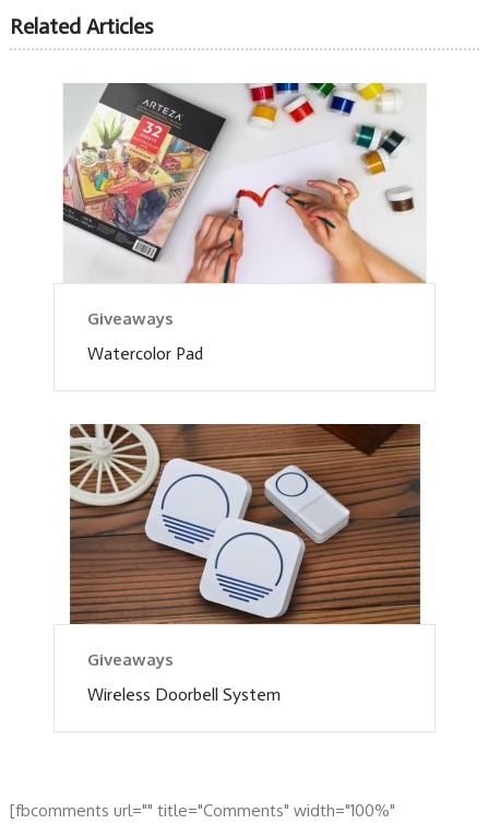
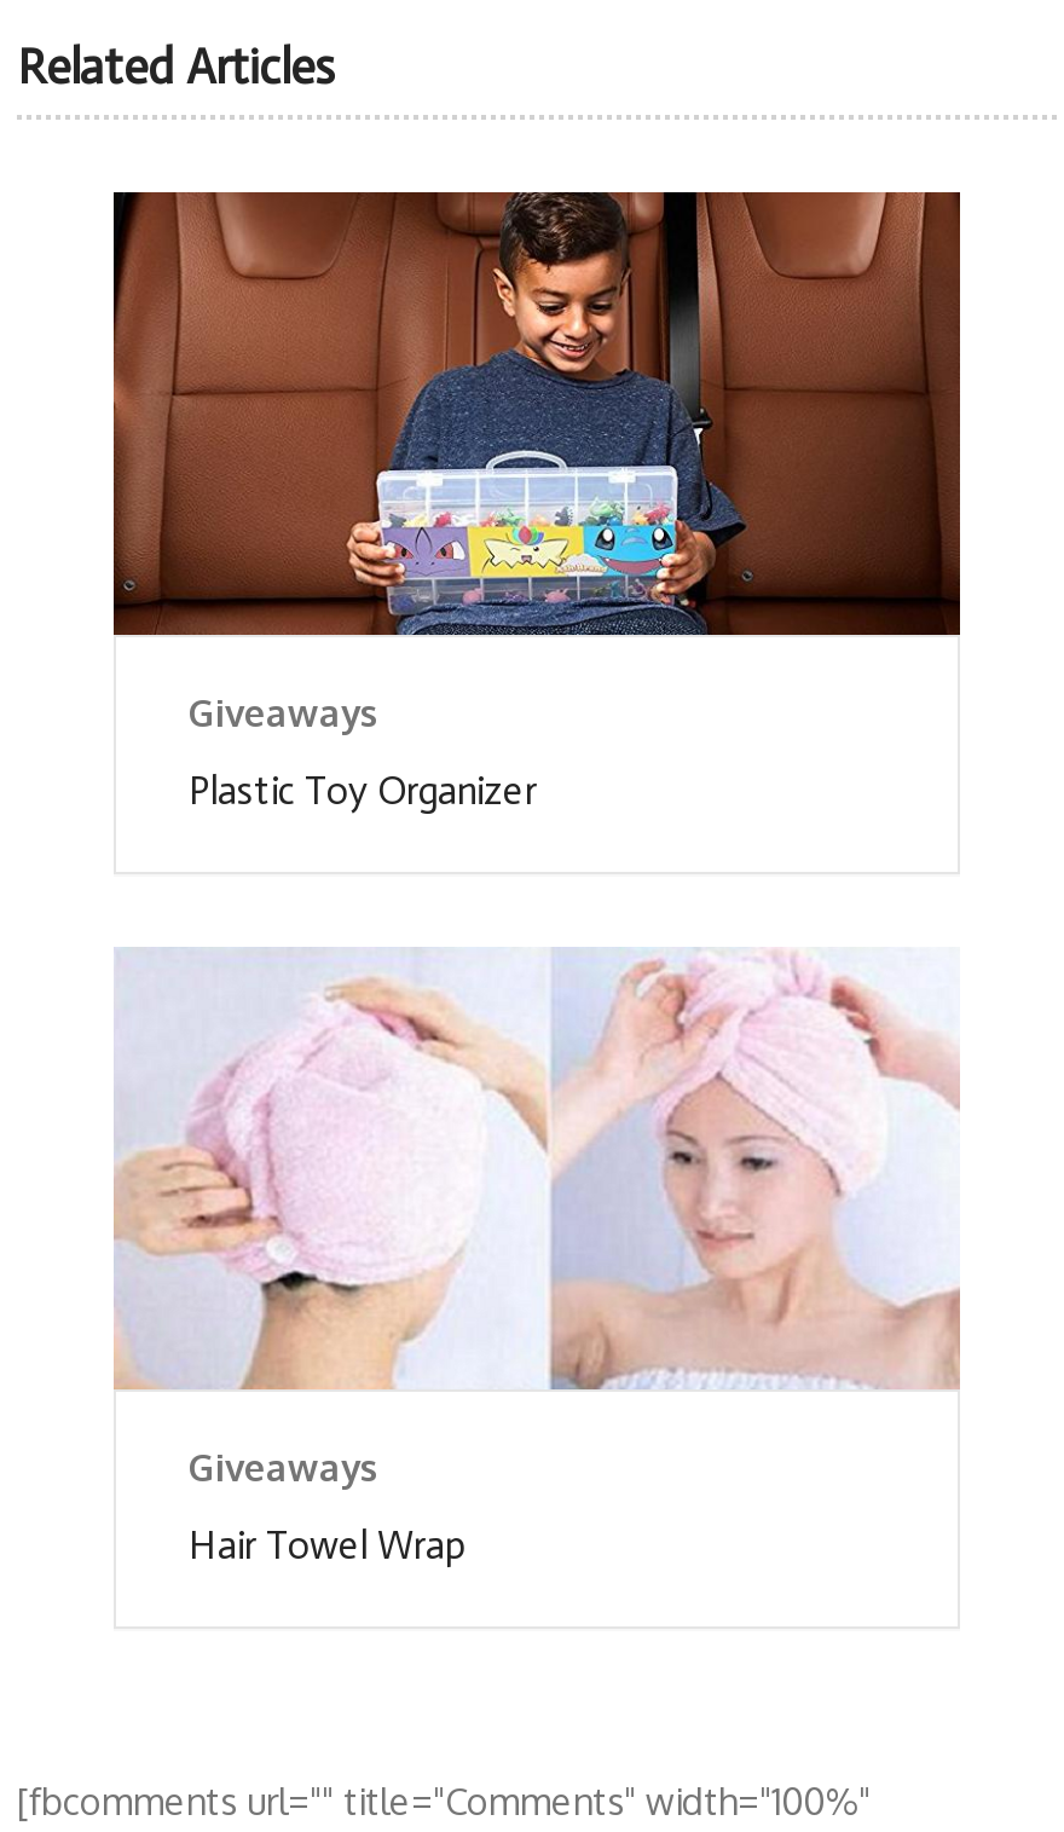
[53,82,436,284] [image] -> [111,189,962,638] [image]
[87,343,203,364] Watercolor Pad -> [189,768,537,814] Plastic Toy Organizer
[53,423,436,625] [image] -> [114,946,962,1391] [image]
[87,684,281,705] Wireless Doorbell System -> [189,1523,464,1569] Hair Towel Wrap

